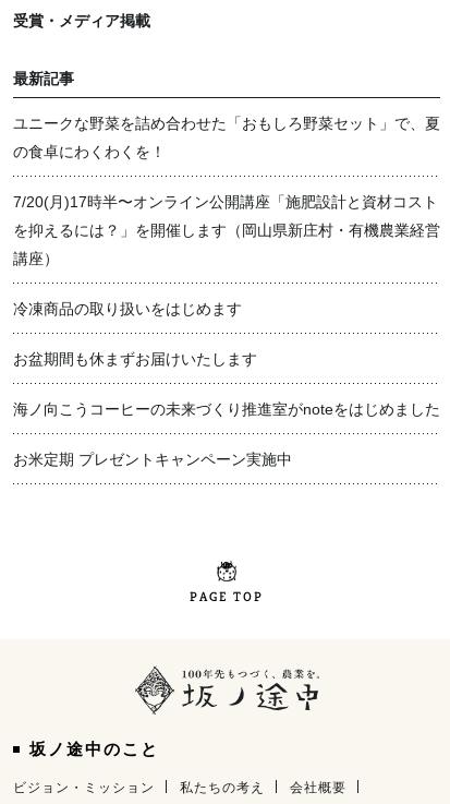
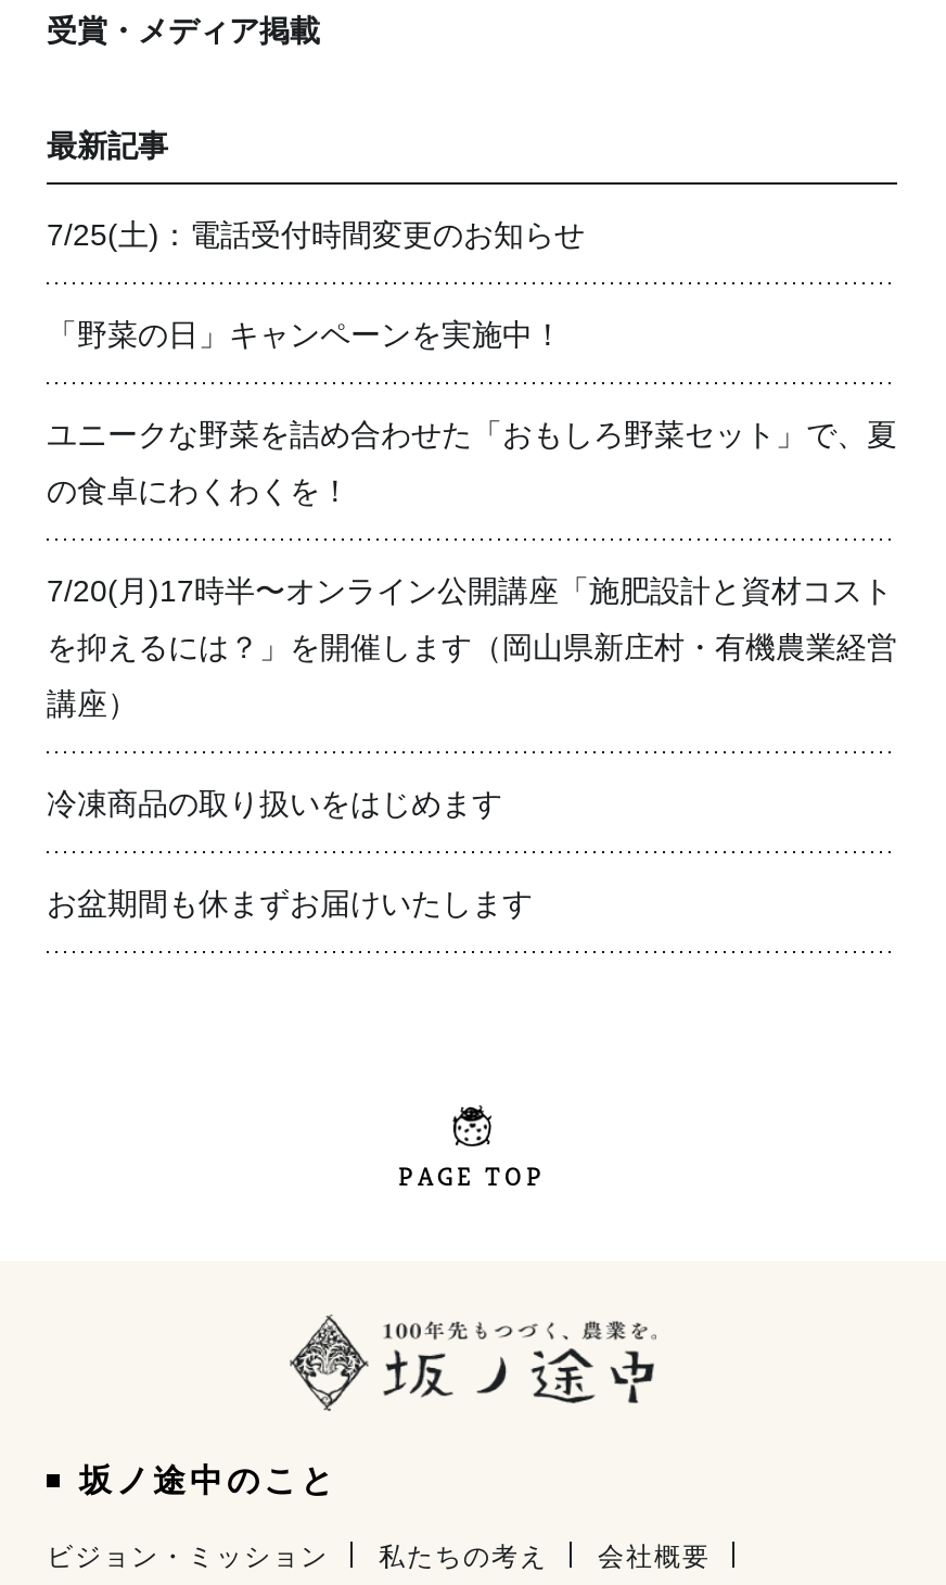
none -> [47,217,585,352] 7/25(土)：電話受付時間変更のお知らせ | 「野菜の日」キャンペーンを実施中！
moved [13,114,440,368] -> [47,417,897,920]: ユニークな野菜を詰め合わせた「おもしろ野菜セット」で、夏 | の食卓にわくわくを！ | 7/20(月)17時半〜オンライン公開講座「施肥設計と資材コスト | を抑えるには？」を開催します（岡山県新庄村・有機農業経営 | 講座） | 冷凍商品の取り扱いをはじめます | お盆期間も休まずお届けいたします
[13,400,440,468] 海ノ向こうコーヒーの未来づくり推進室がnoteをはじめました | お米定期 プレゼントキャンペーン実施中 -> none

